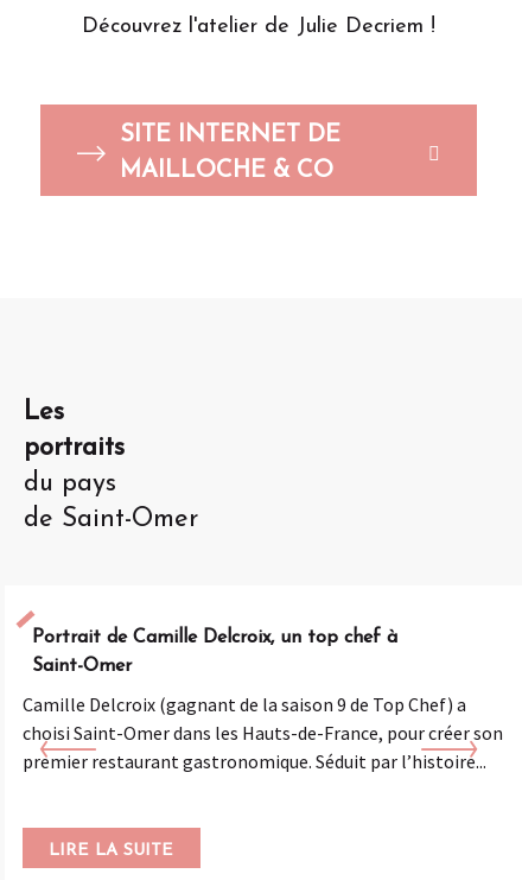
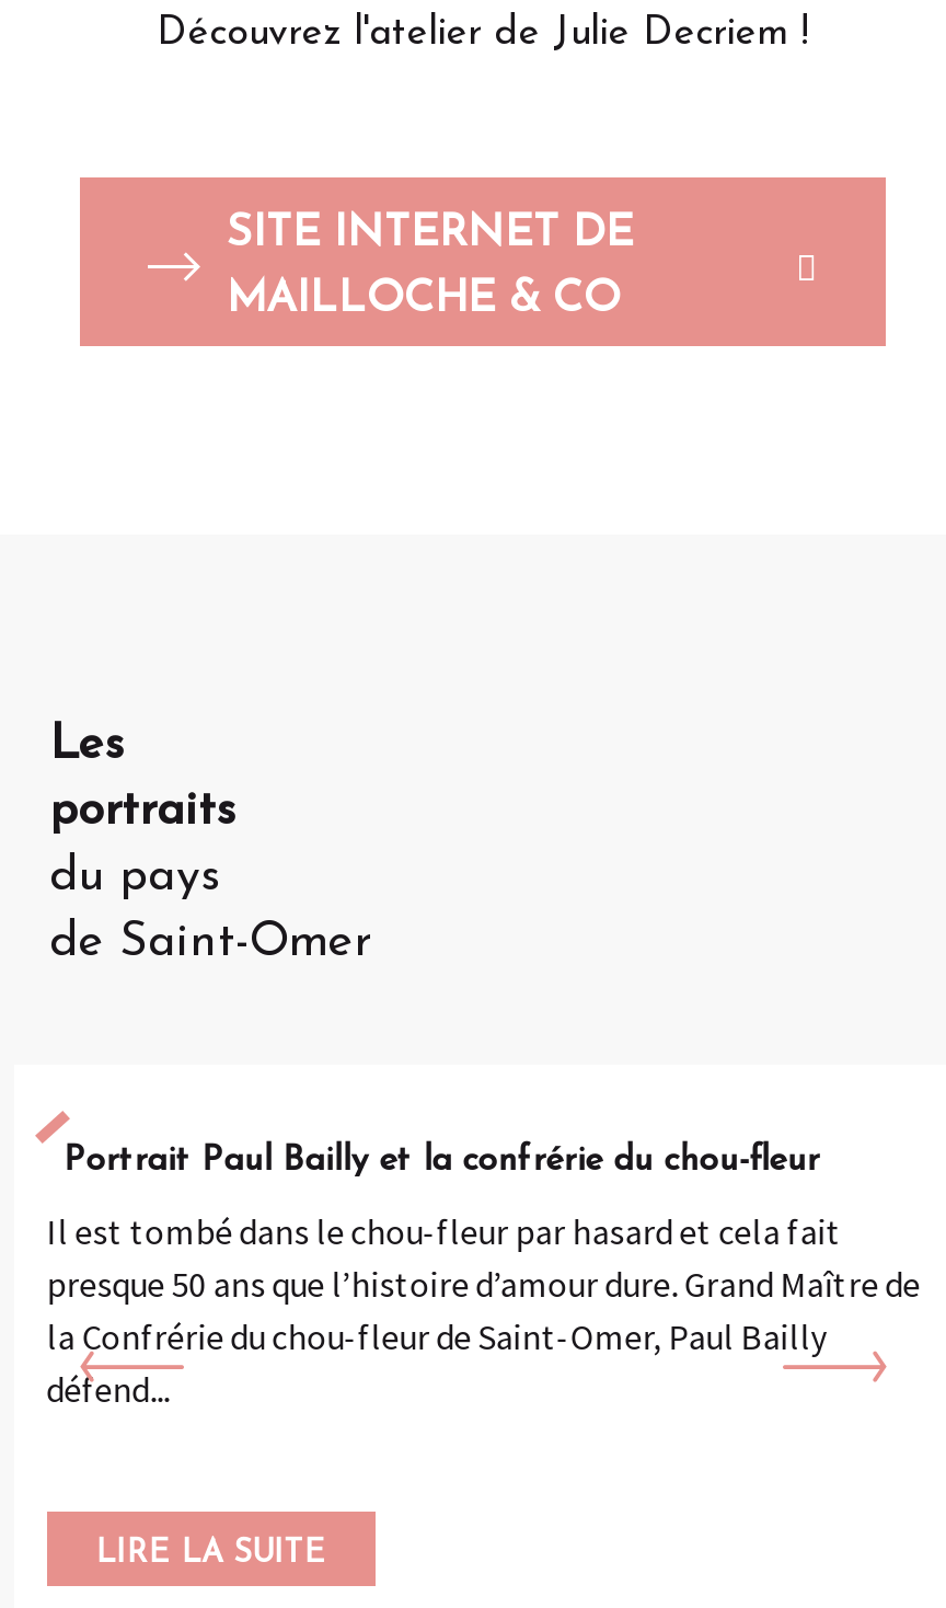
[22,629,503,773] Portrait de Camille Delcroix, un top chef à | Saint-Omer | Camille Delcroix (gagnant de la saison 9 de Top Chef) a | choisi Saint-Omer dans les Hauts-de-France, pour créer son | premier restaurant gastronomique. Séduit par l’histoire... -> [46,1144,920,1411] Portrait Paul Bailly et la confrérie du chou-fleur | Il est tombé dans le chou-fleur par hasard et cela fait | presque 50 ans que l’histoire d’amour dure. Grand Maître de | la Confrérie du chou-fleur de Saint-Omer, Paul Bailly | défend...

